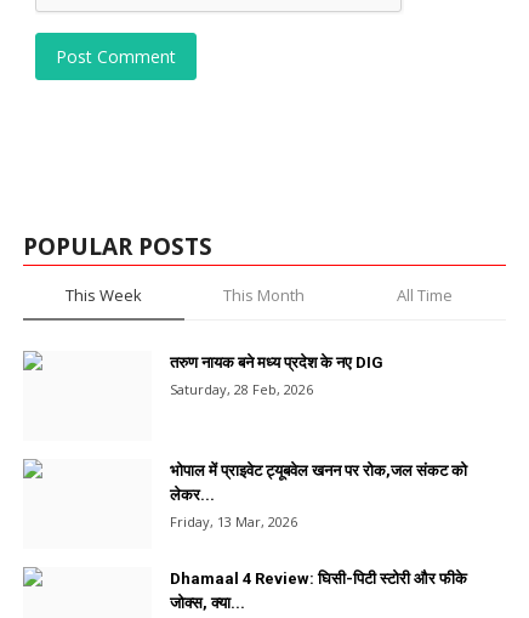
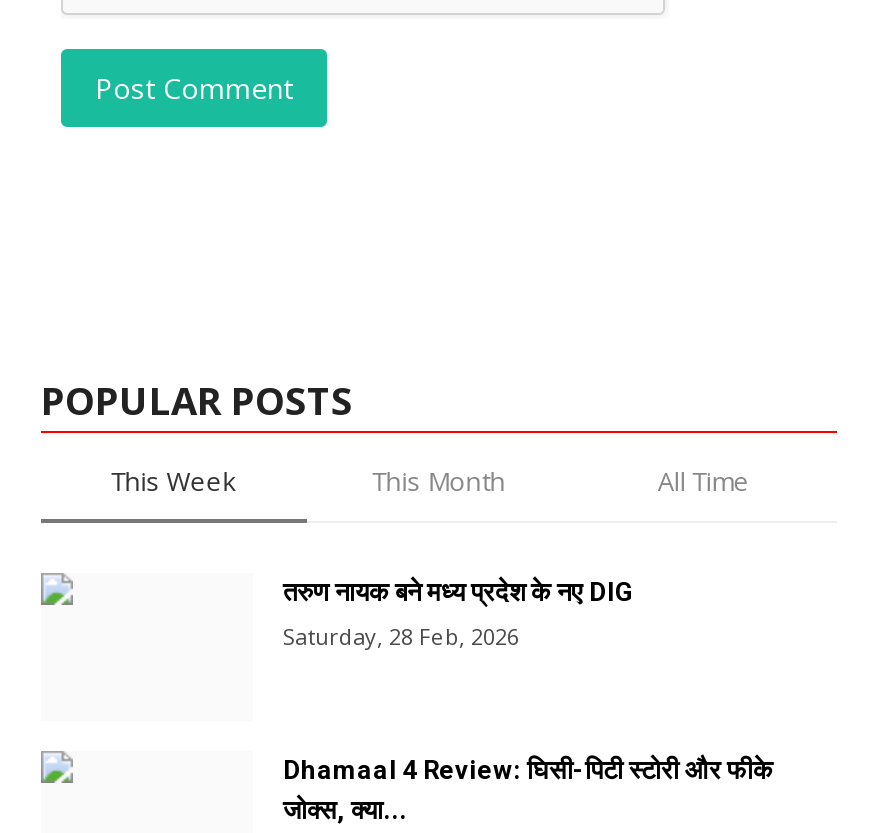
[170,461,467,530] भोपाल में प्राइवेट ट्यूबवेल खनन पर रोक,जल संकट को | लेकर... | Friday, 13 Mar, 2026 -> none

